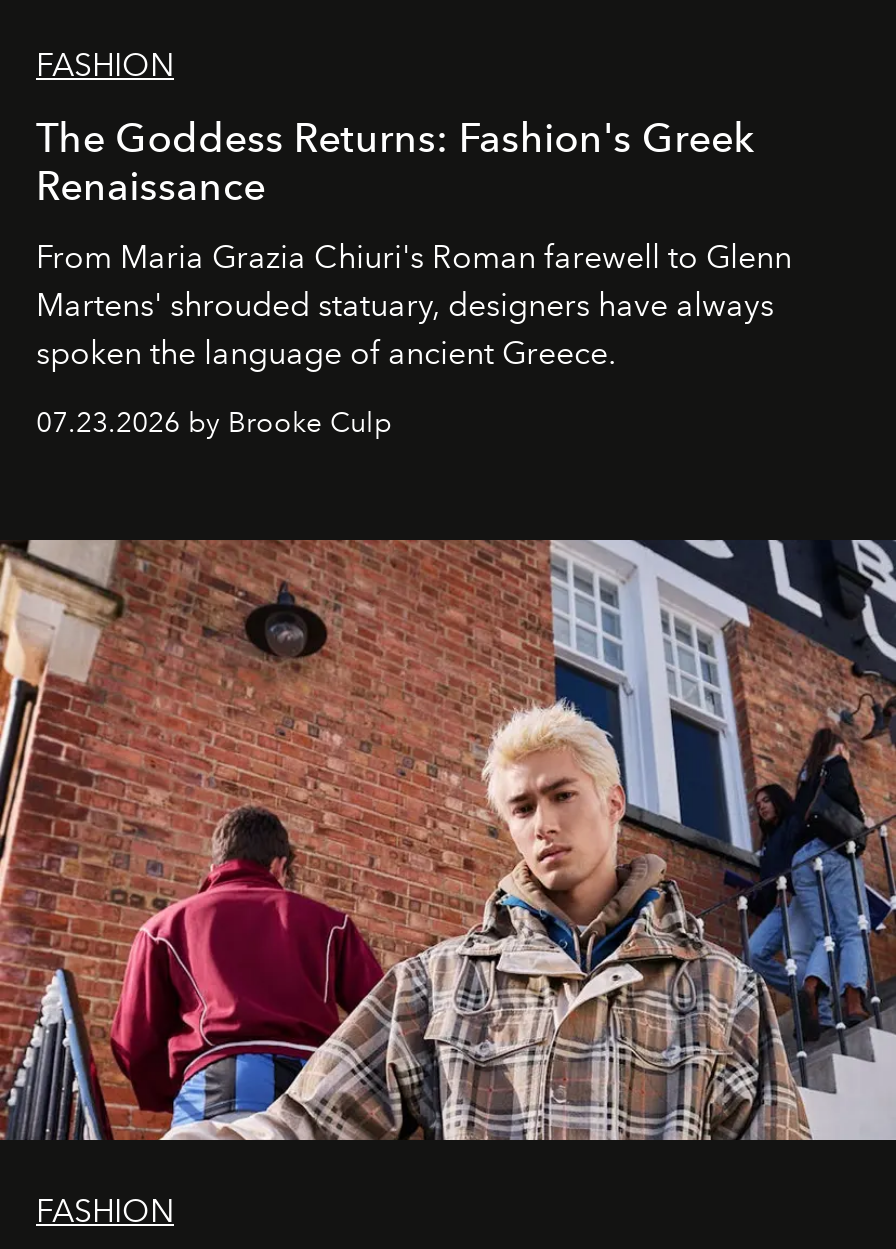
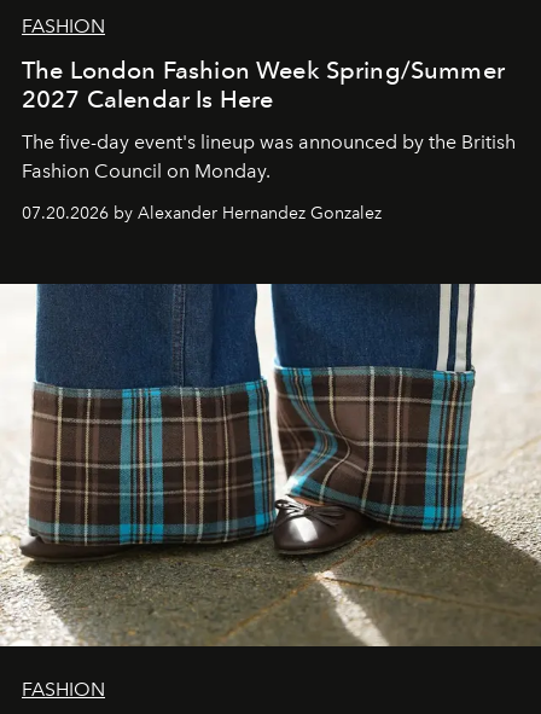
[36,115,756,211] The Goddess Returns: Fashion's Greek | Renaissance -> [22,56,505,114] The London Fashion Week Spring/Summer | 2027 Calendar Is Here
[36,239,792,373] From Maria Grazia Chiuri's Roman farewell to Glenn | Martens' shrouded statuary, designers have always | spoken the language of ancient Greece. -> [22,131,516,183] The five-day event's lineup was announced by the British | Fashion Council on Monday.
[36,407,392,441] 07.23.2026 by Brooke Culp -> [22,203,382,224] 07.20.2026 by Alexander Hernandez Gonzalez
[6,538,890,1142] [image] -> [4,283,537,648] [image]

